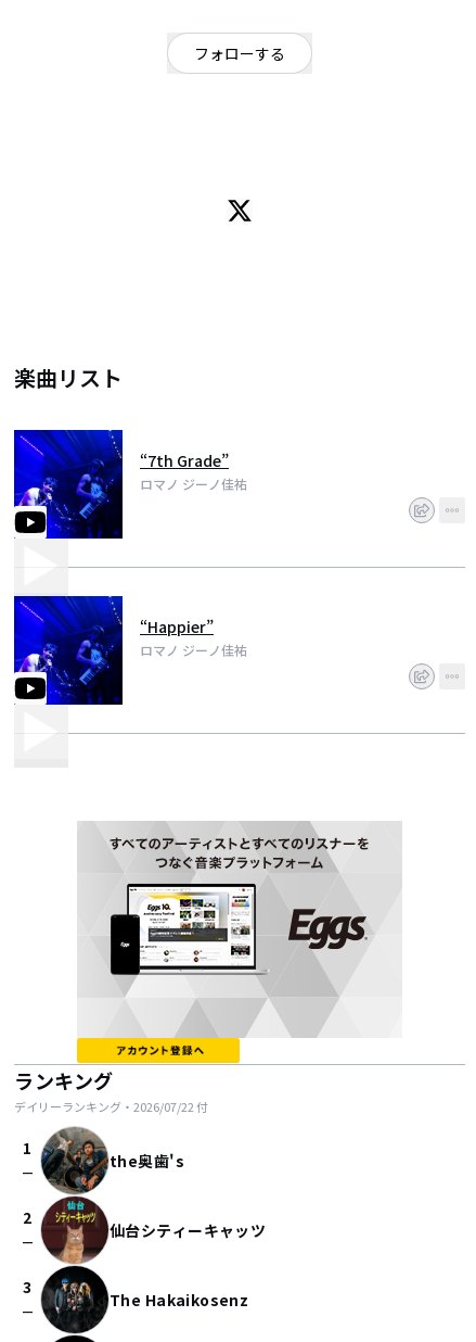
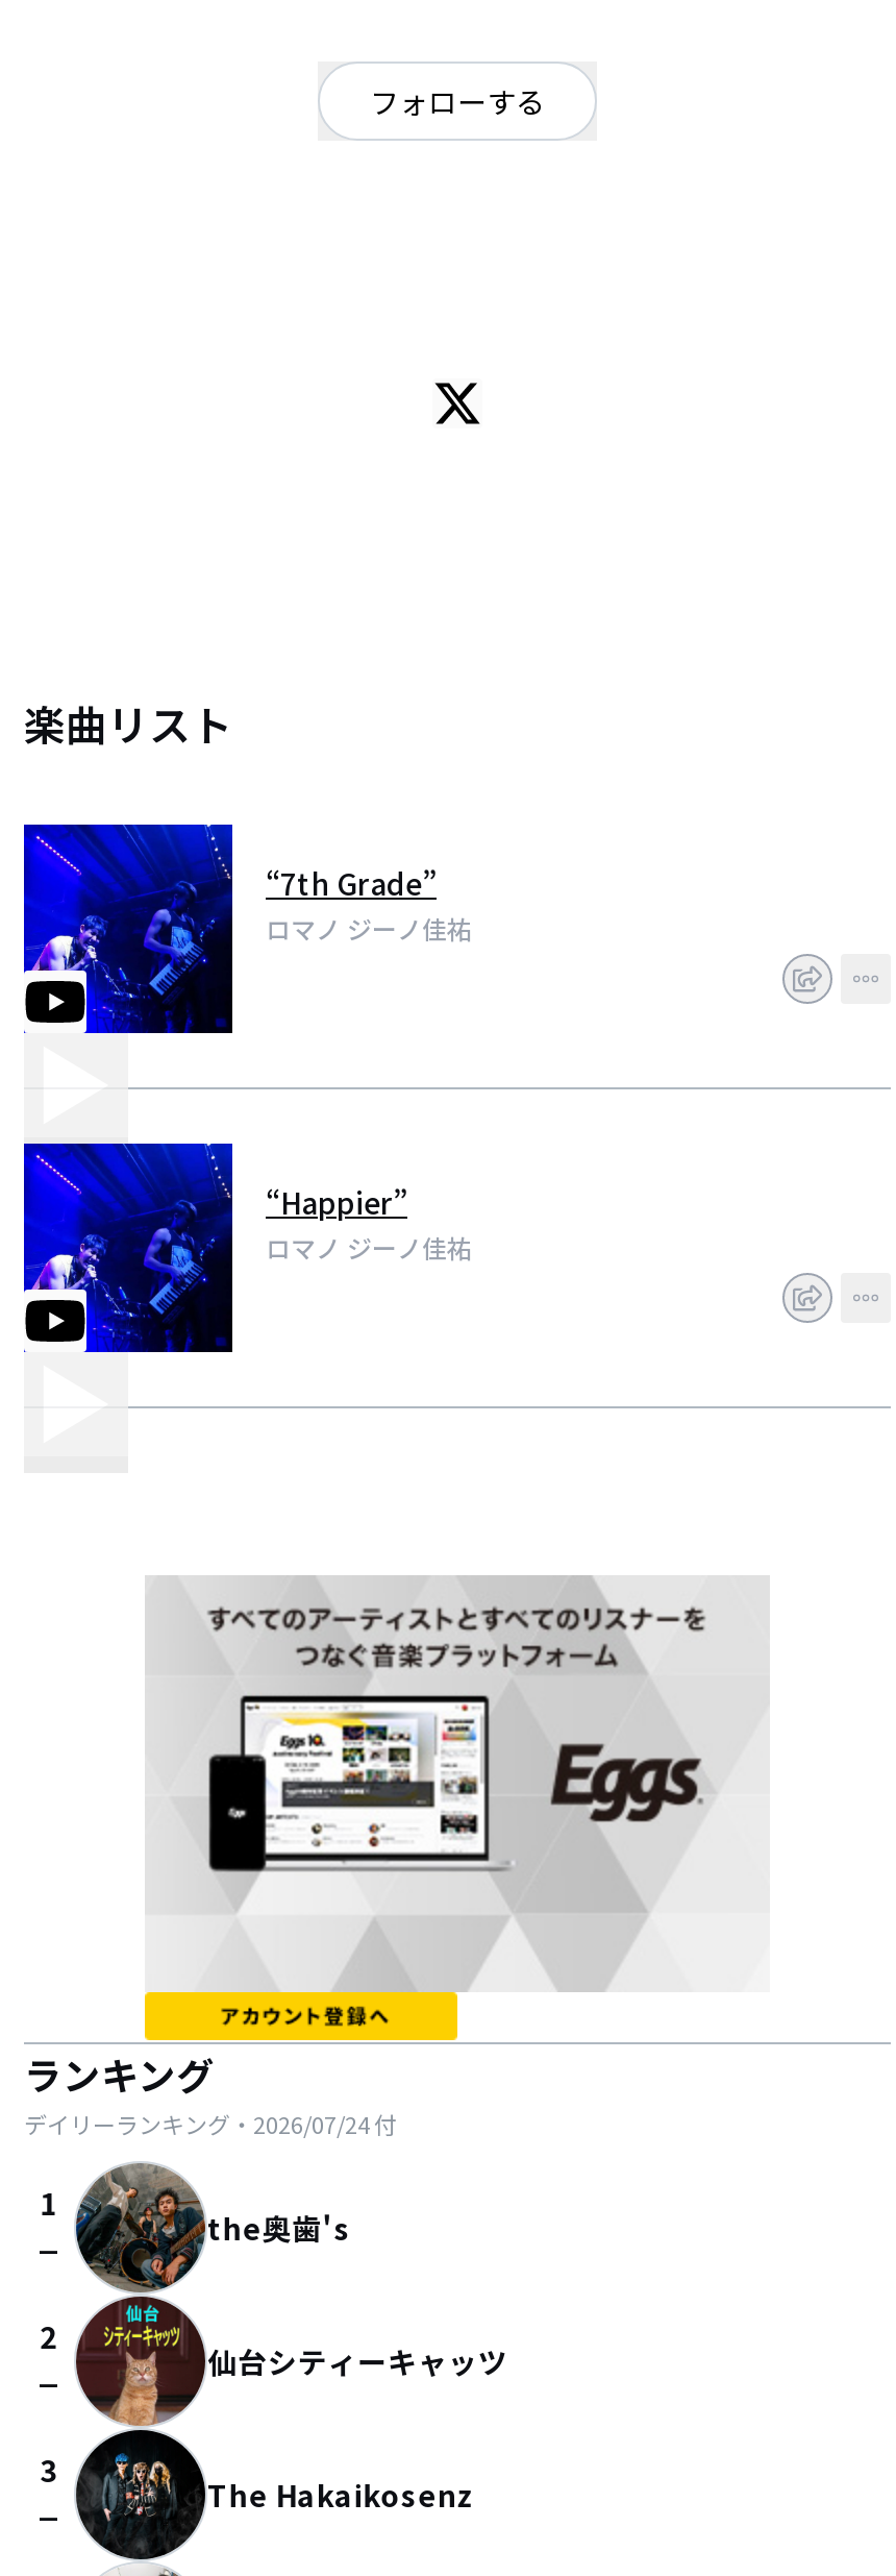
[14,1098,208,1115] デイリーランキング・2026/07/22付 -> [24,2107,397,2140] デイリーランキング・2026/07/24付

